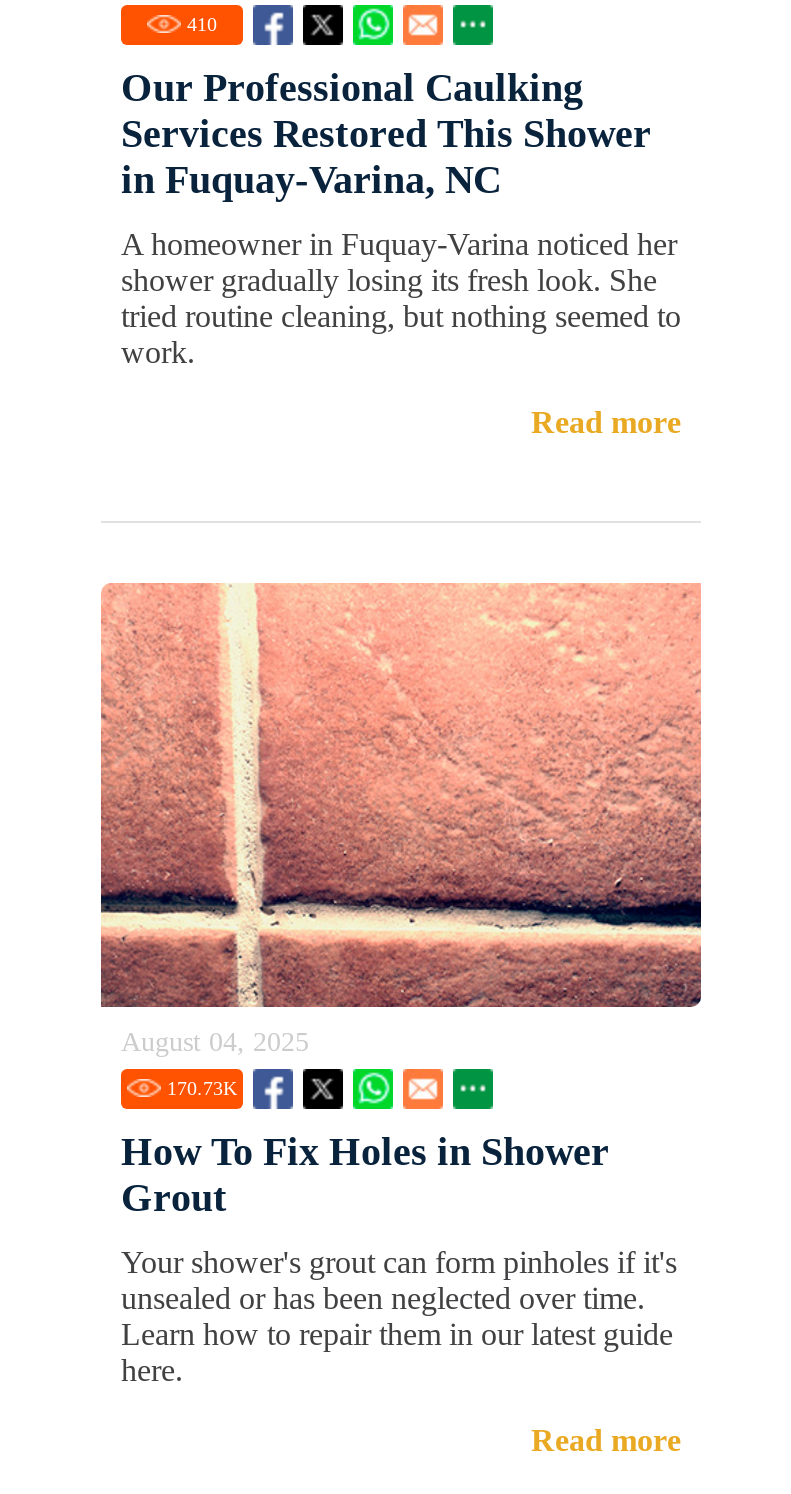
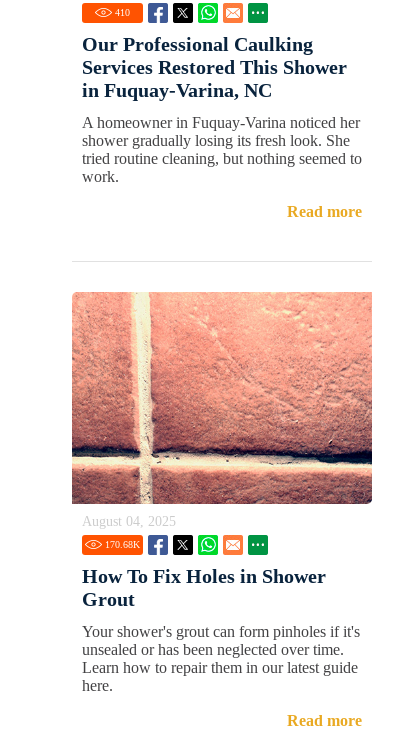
[167,1076,237,1098] 170.73K -> [105,539,140,550] 170.68K

